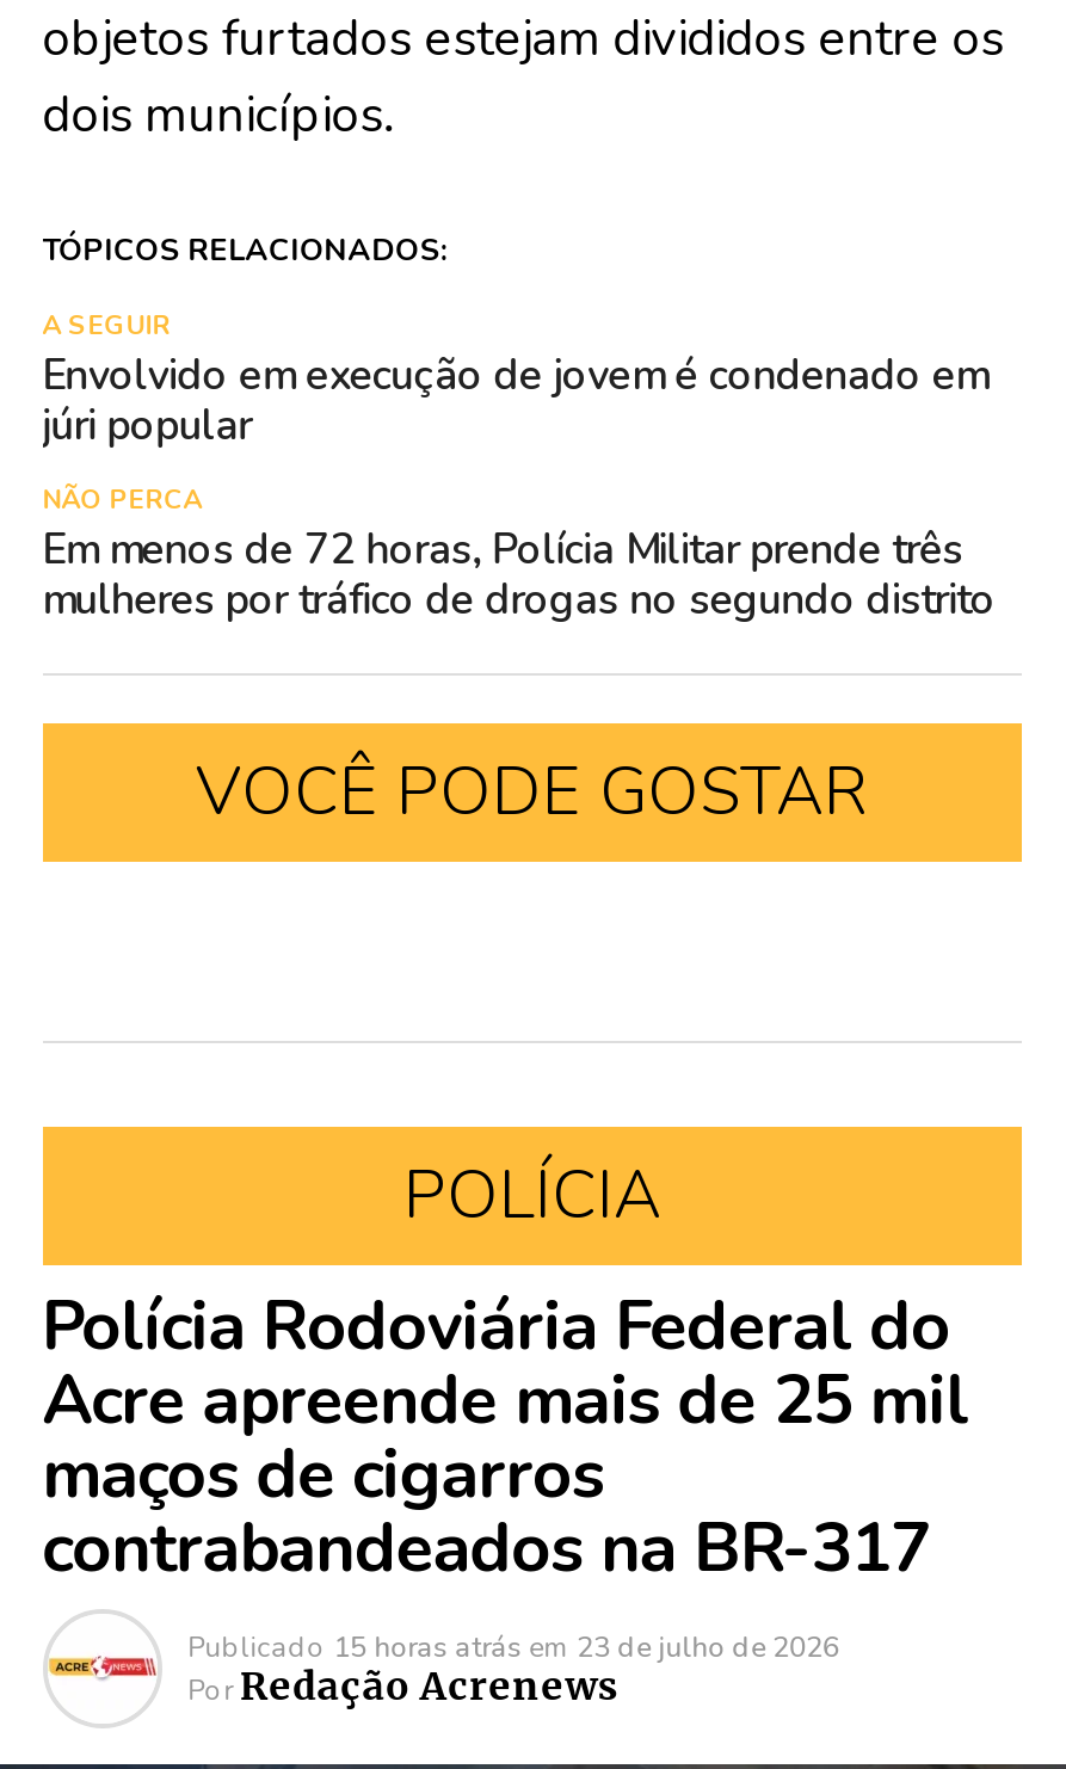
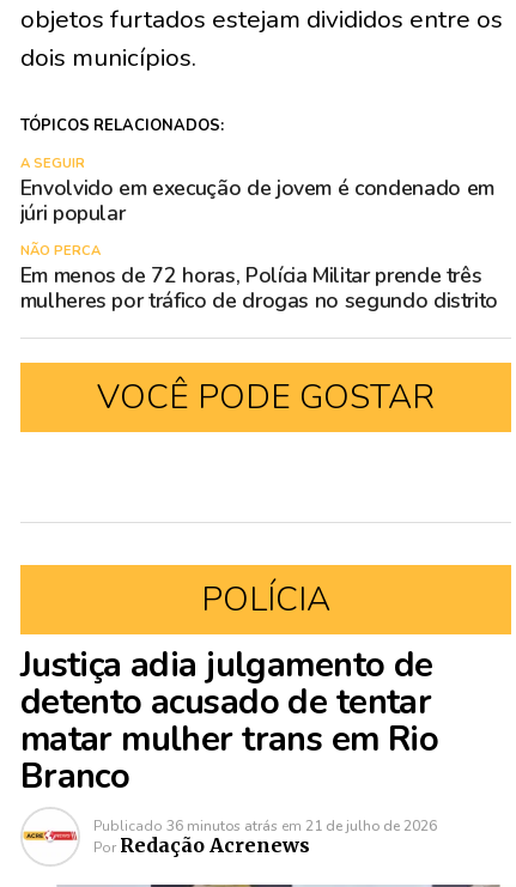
[42,1280,968,1667] Polícia Rodoviária Federal do | Acre apreende mais de 25 mil | maços de cigarros | contrabandeados na BR-317 | Publicado 15 horas atrás em 23 de julho de 2026 -> [20,642,439,836] Justiça adia julgamento de | detento acusado de tentar | matar mulher trans em Rio | Branco | Publicado 36 minutos atrás em 21 de julho de 2026

